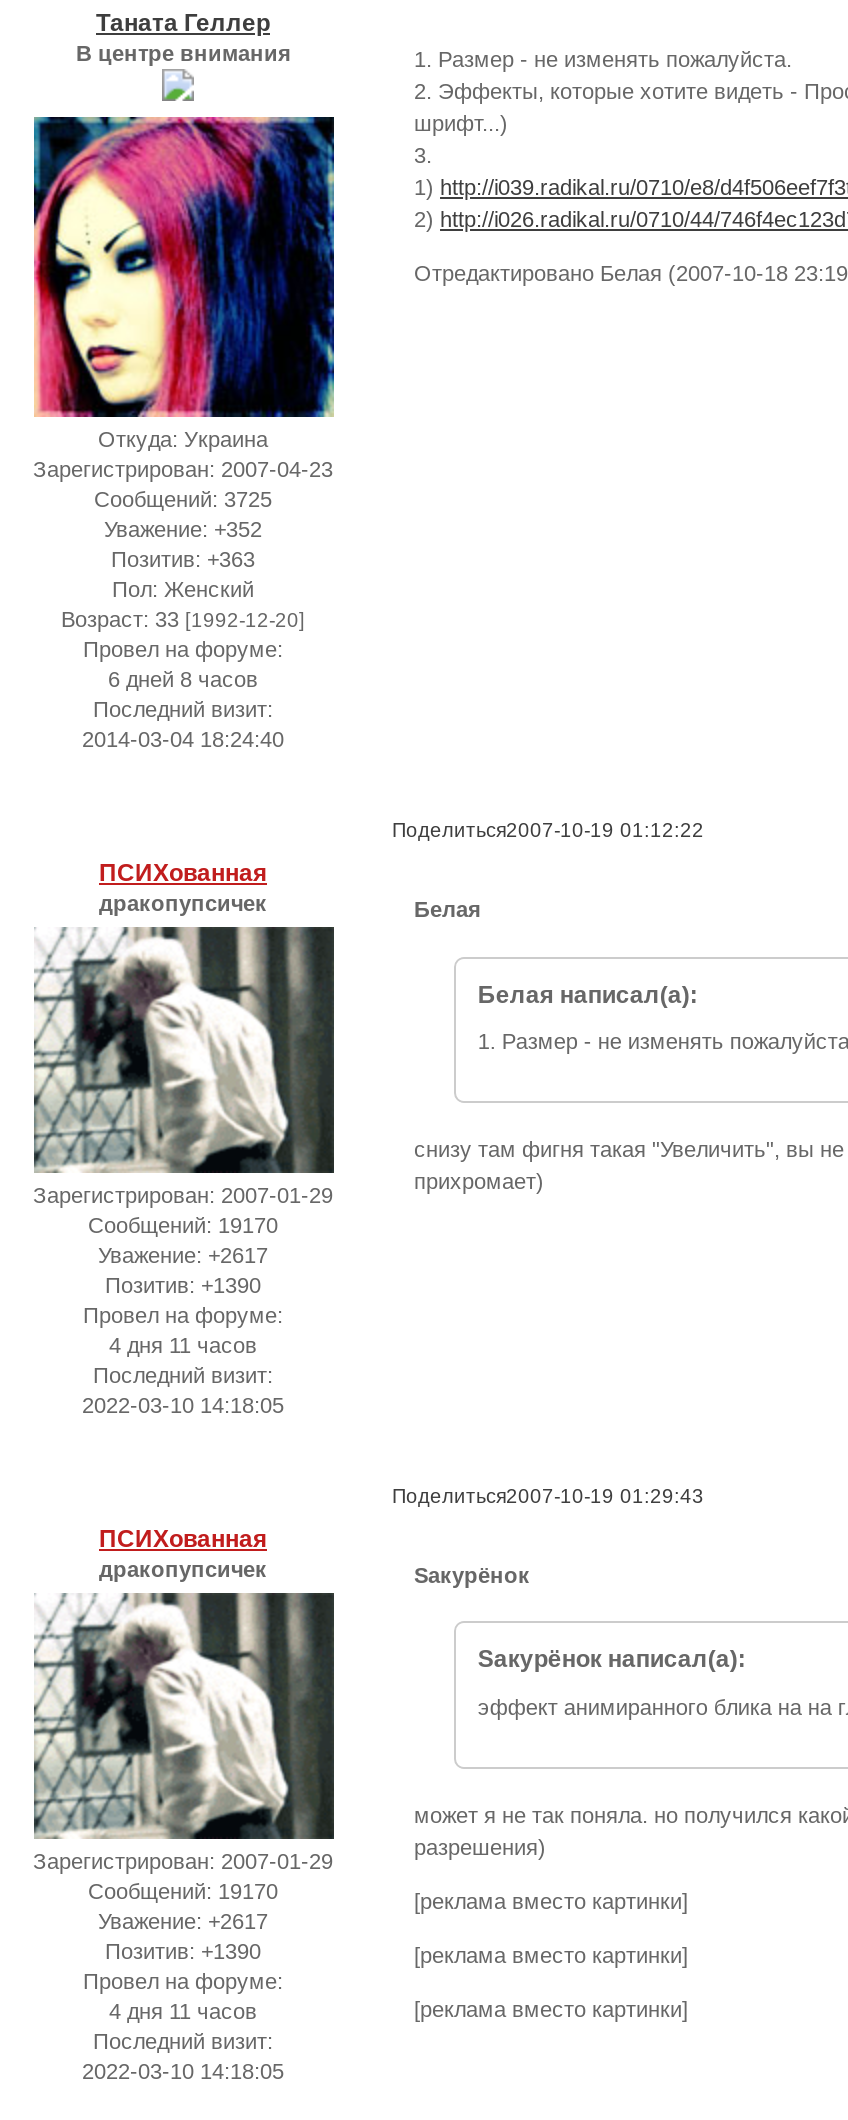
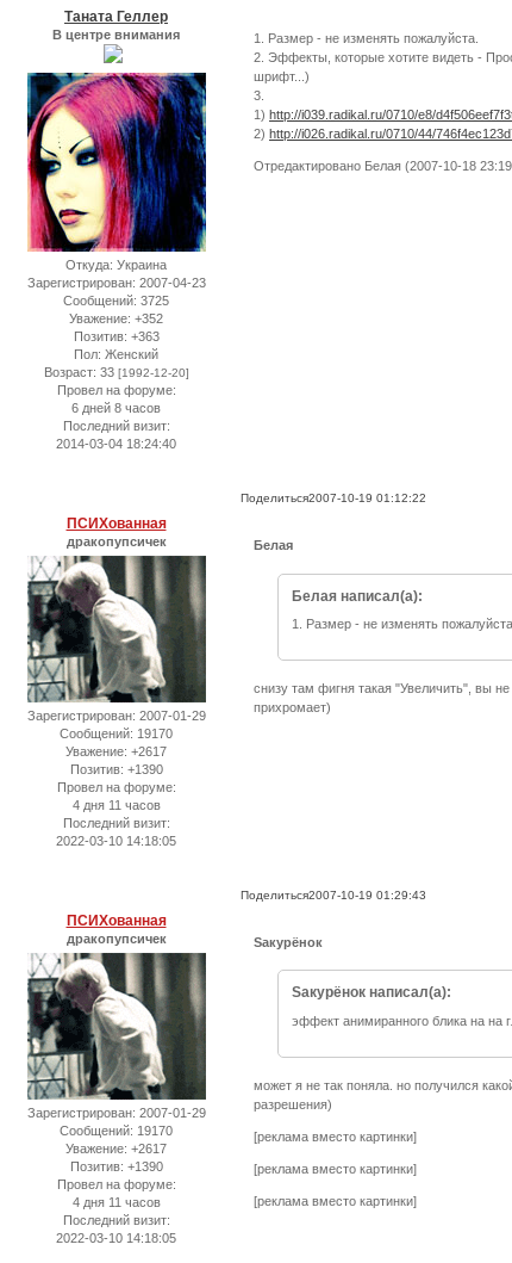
[34,927,332,1175] [image] -> [26,555,206,704] [image]
[34,1593,332,1841] [image] -> [26,952,206,1101] [image]

